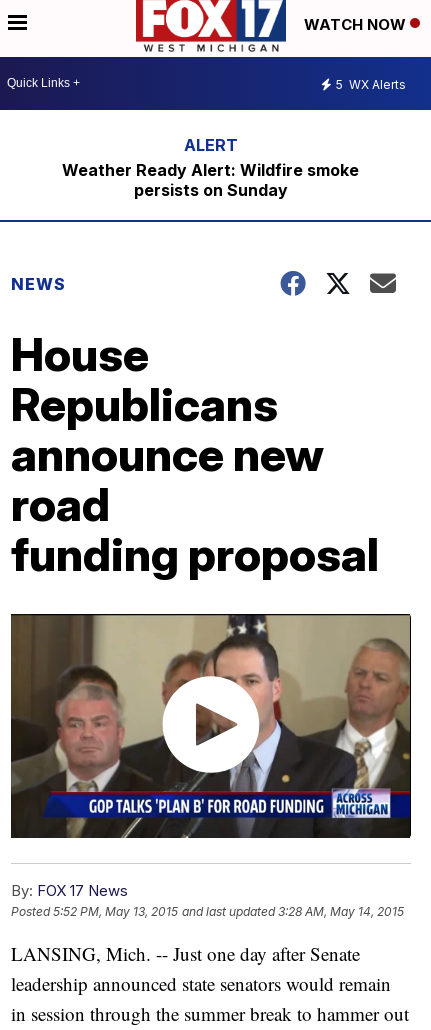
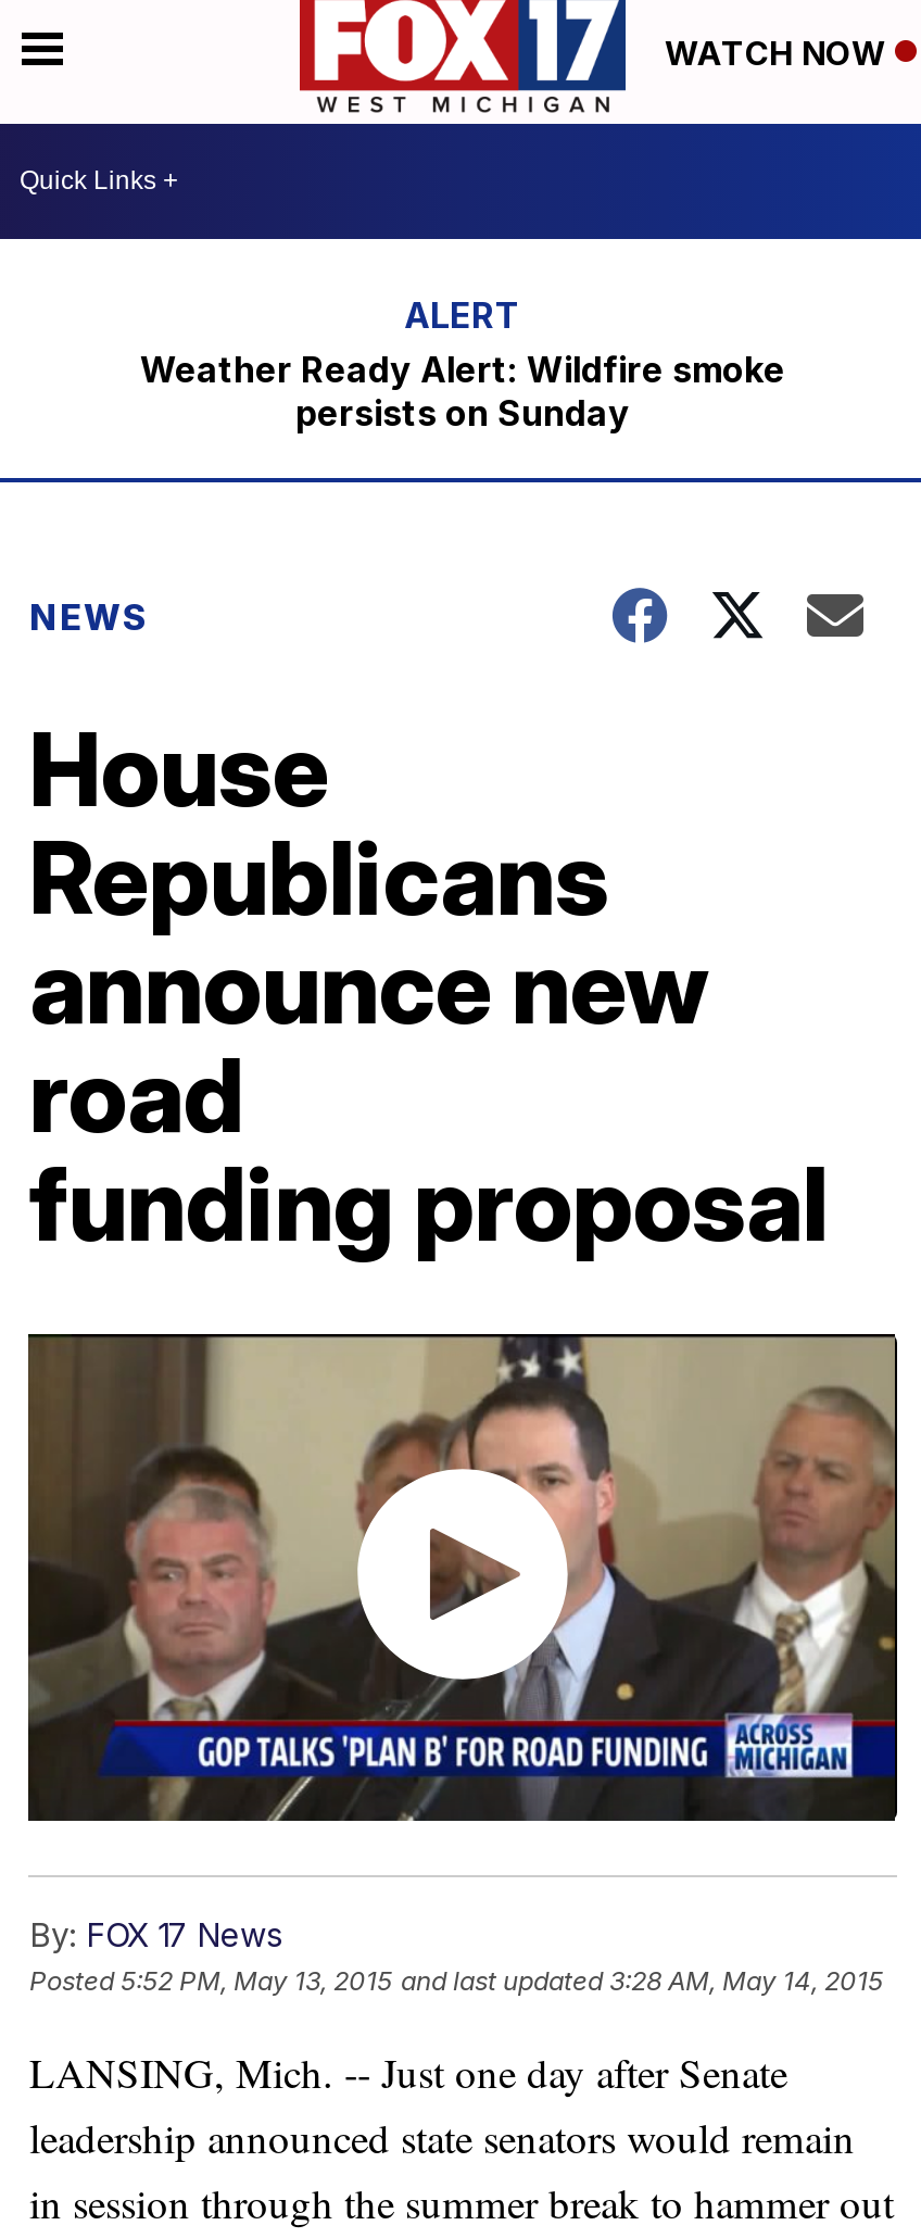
[336,77,406,92] 5 WX Alerts -> none

